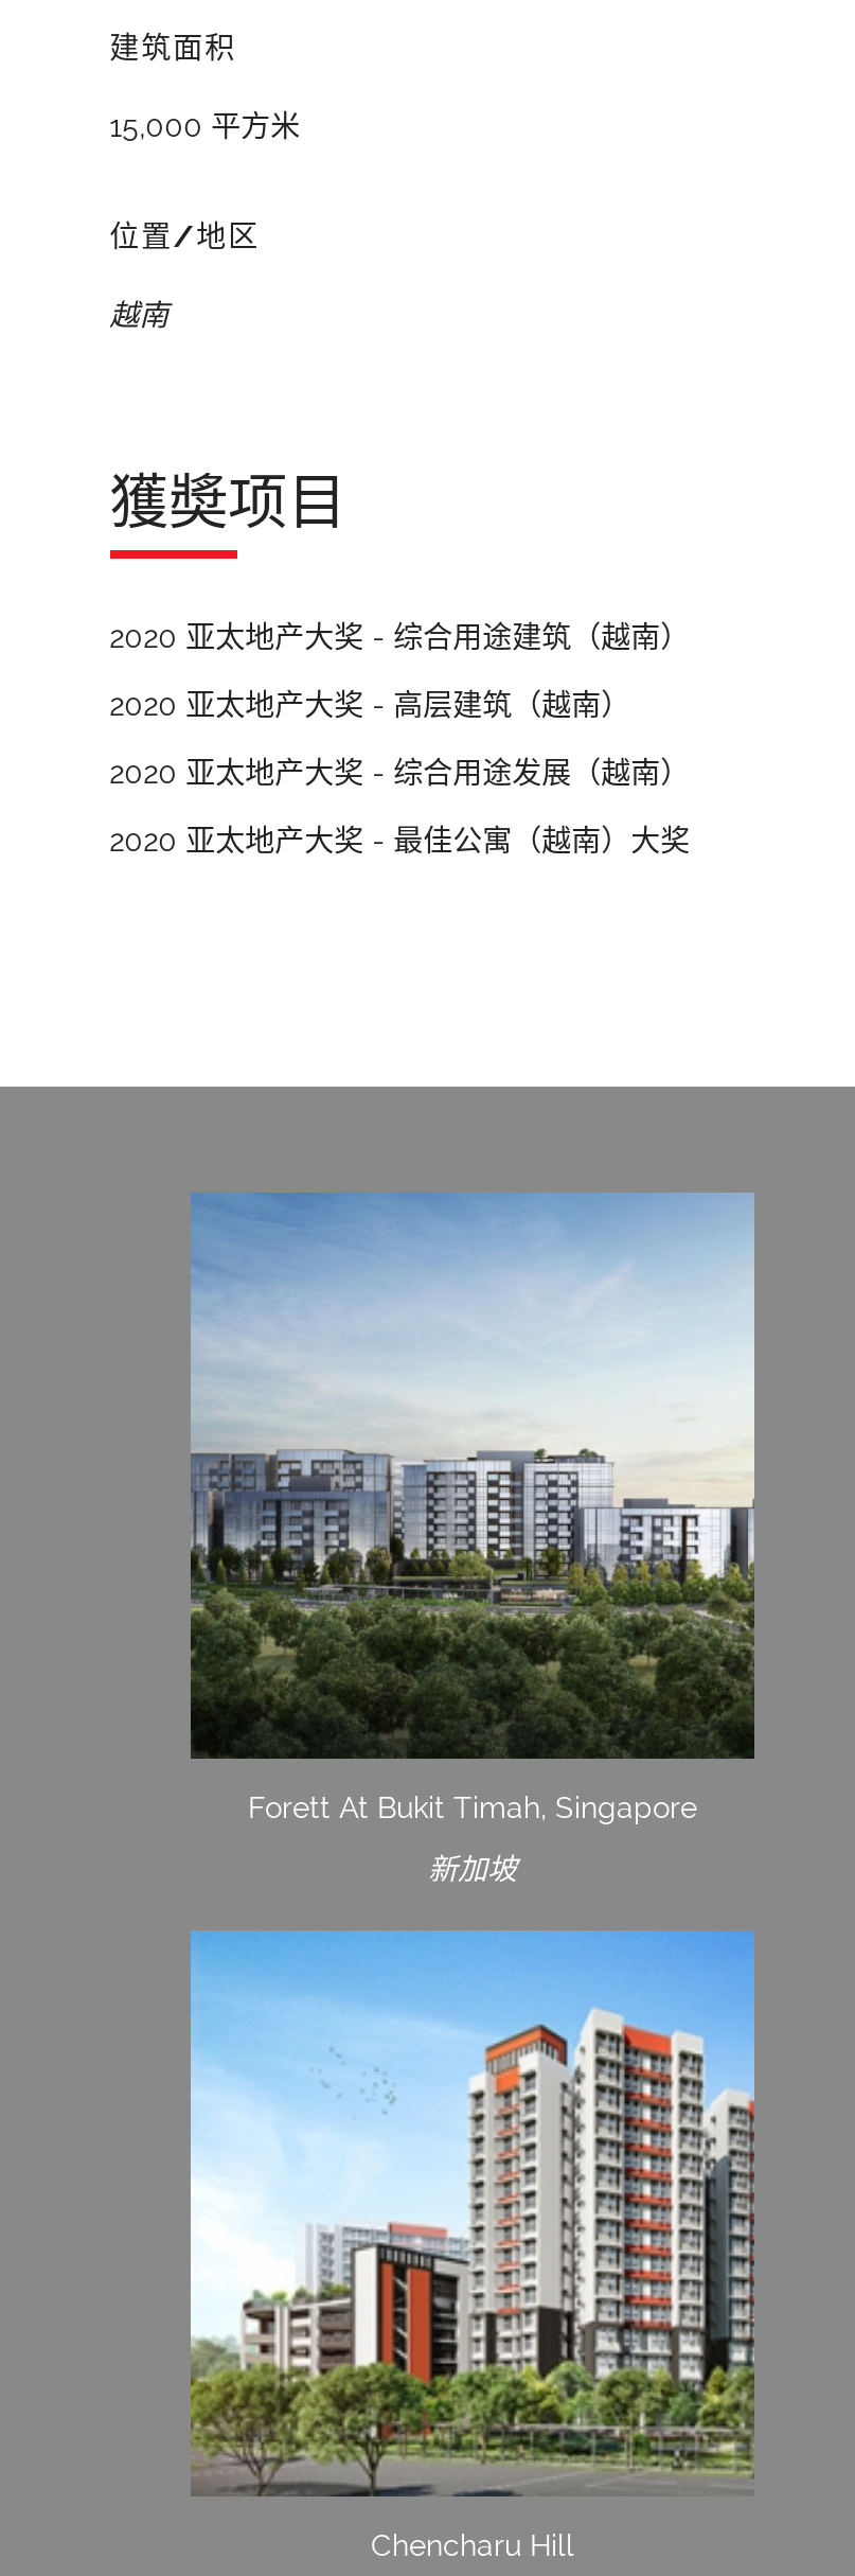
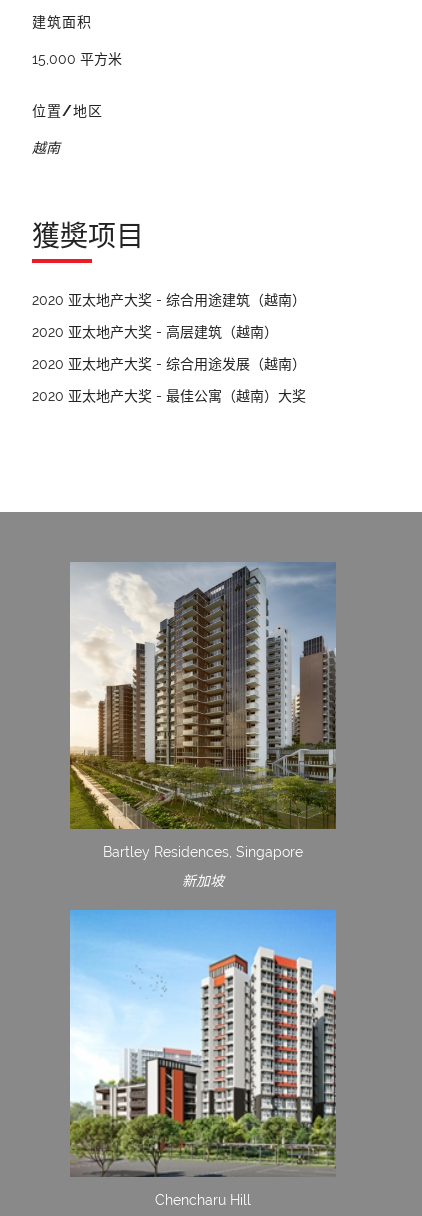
[189,1193,756,1824] [image] | Forett At Bukit Timah, Singapore -> [69,562,336,860] [image] | Bartley Residences, Singapore

